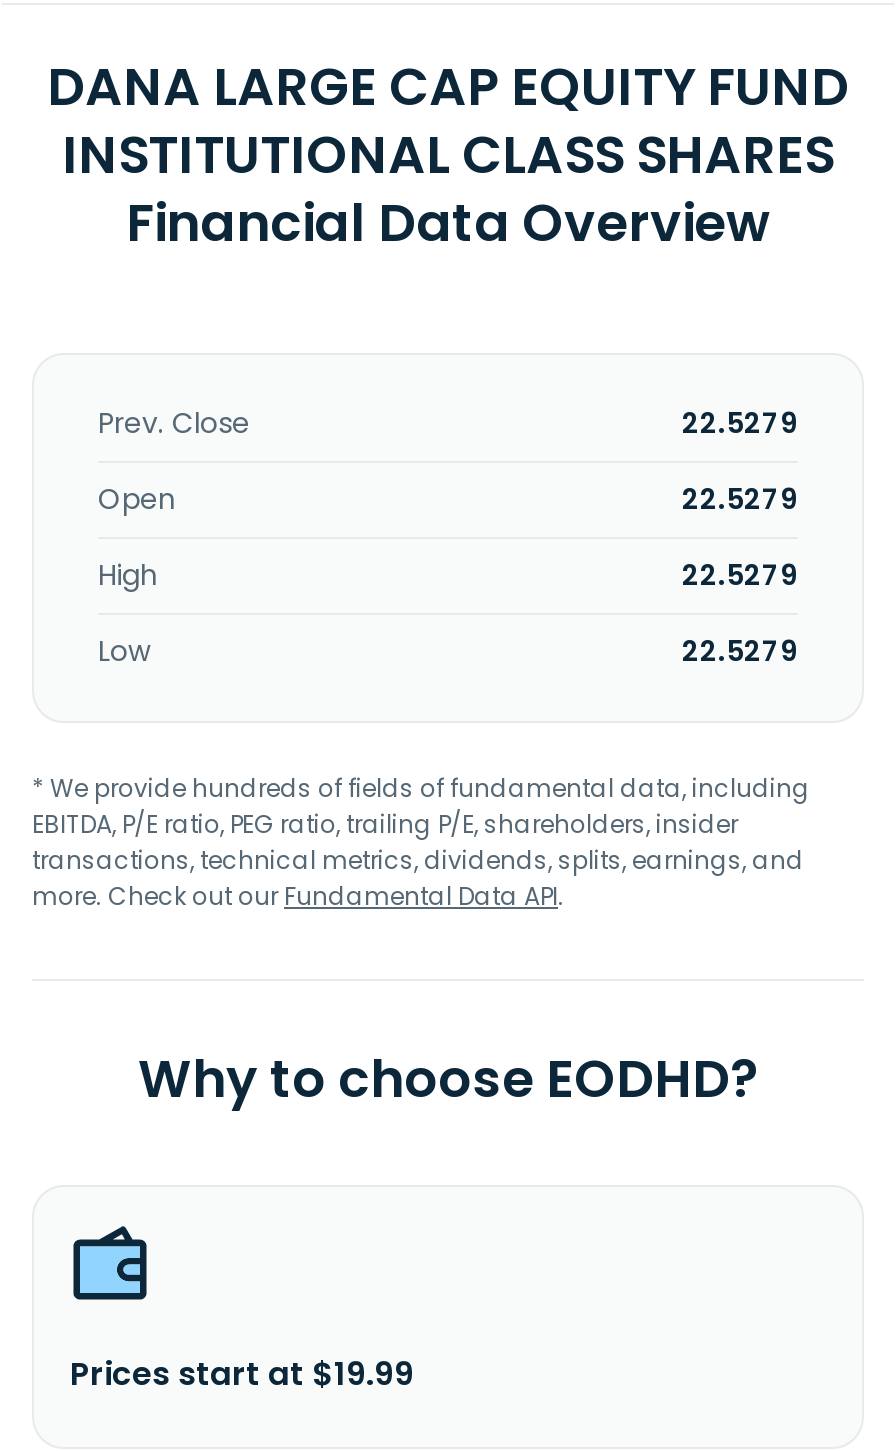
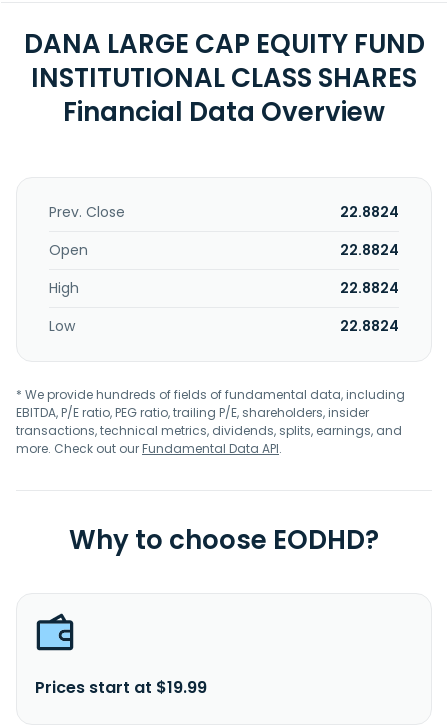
[682,403,798,443] 22.5279 -> [340,202,399,222] 22.8824
[682,479,798,519] 22.5279 -> [340,240,399,260] 22.8824
[682,555,798,595] 22.5279 -> [340,278,399,298] 22.8824
[682,631,798,671] 22.5279 -> [340,316,399,336] 22.8824

